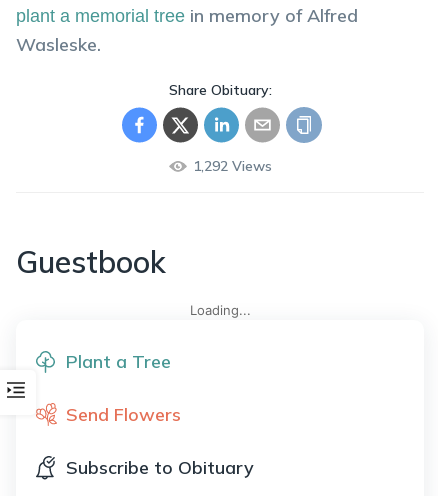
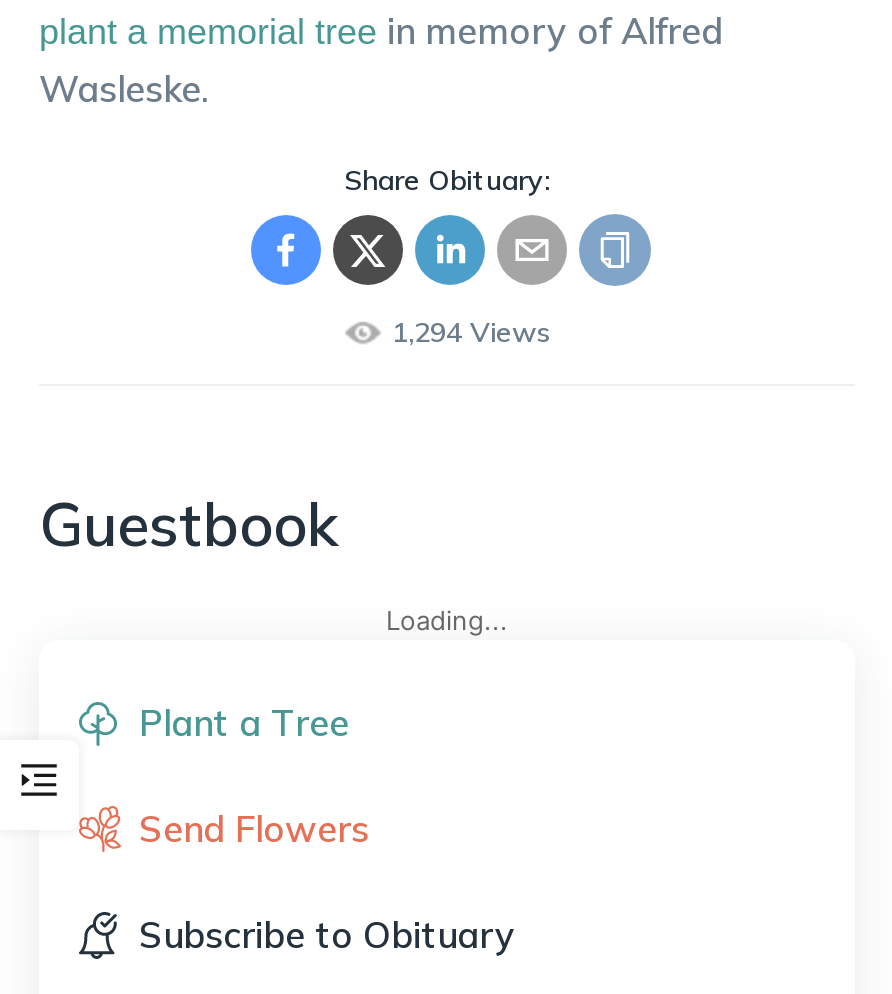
[192,157,271,175] 1,292 Views -> [392,314,550,350] 1,294 Views

